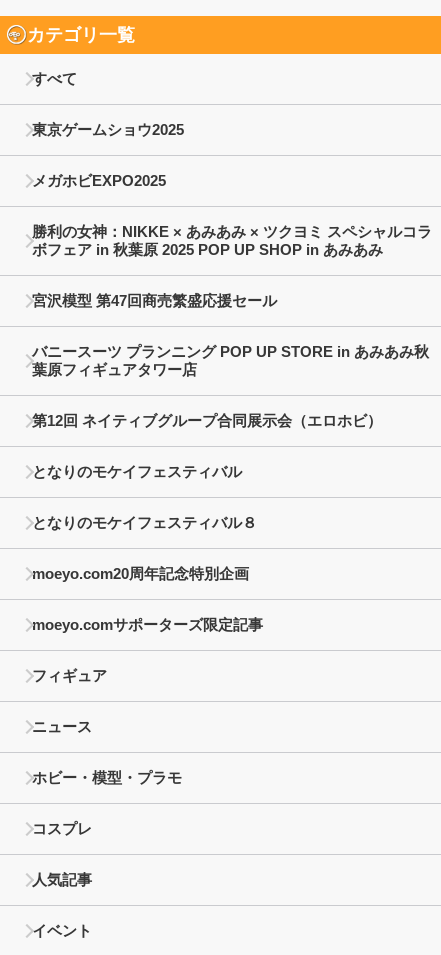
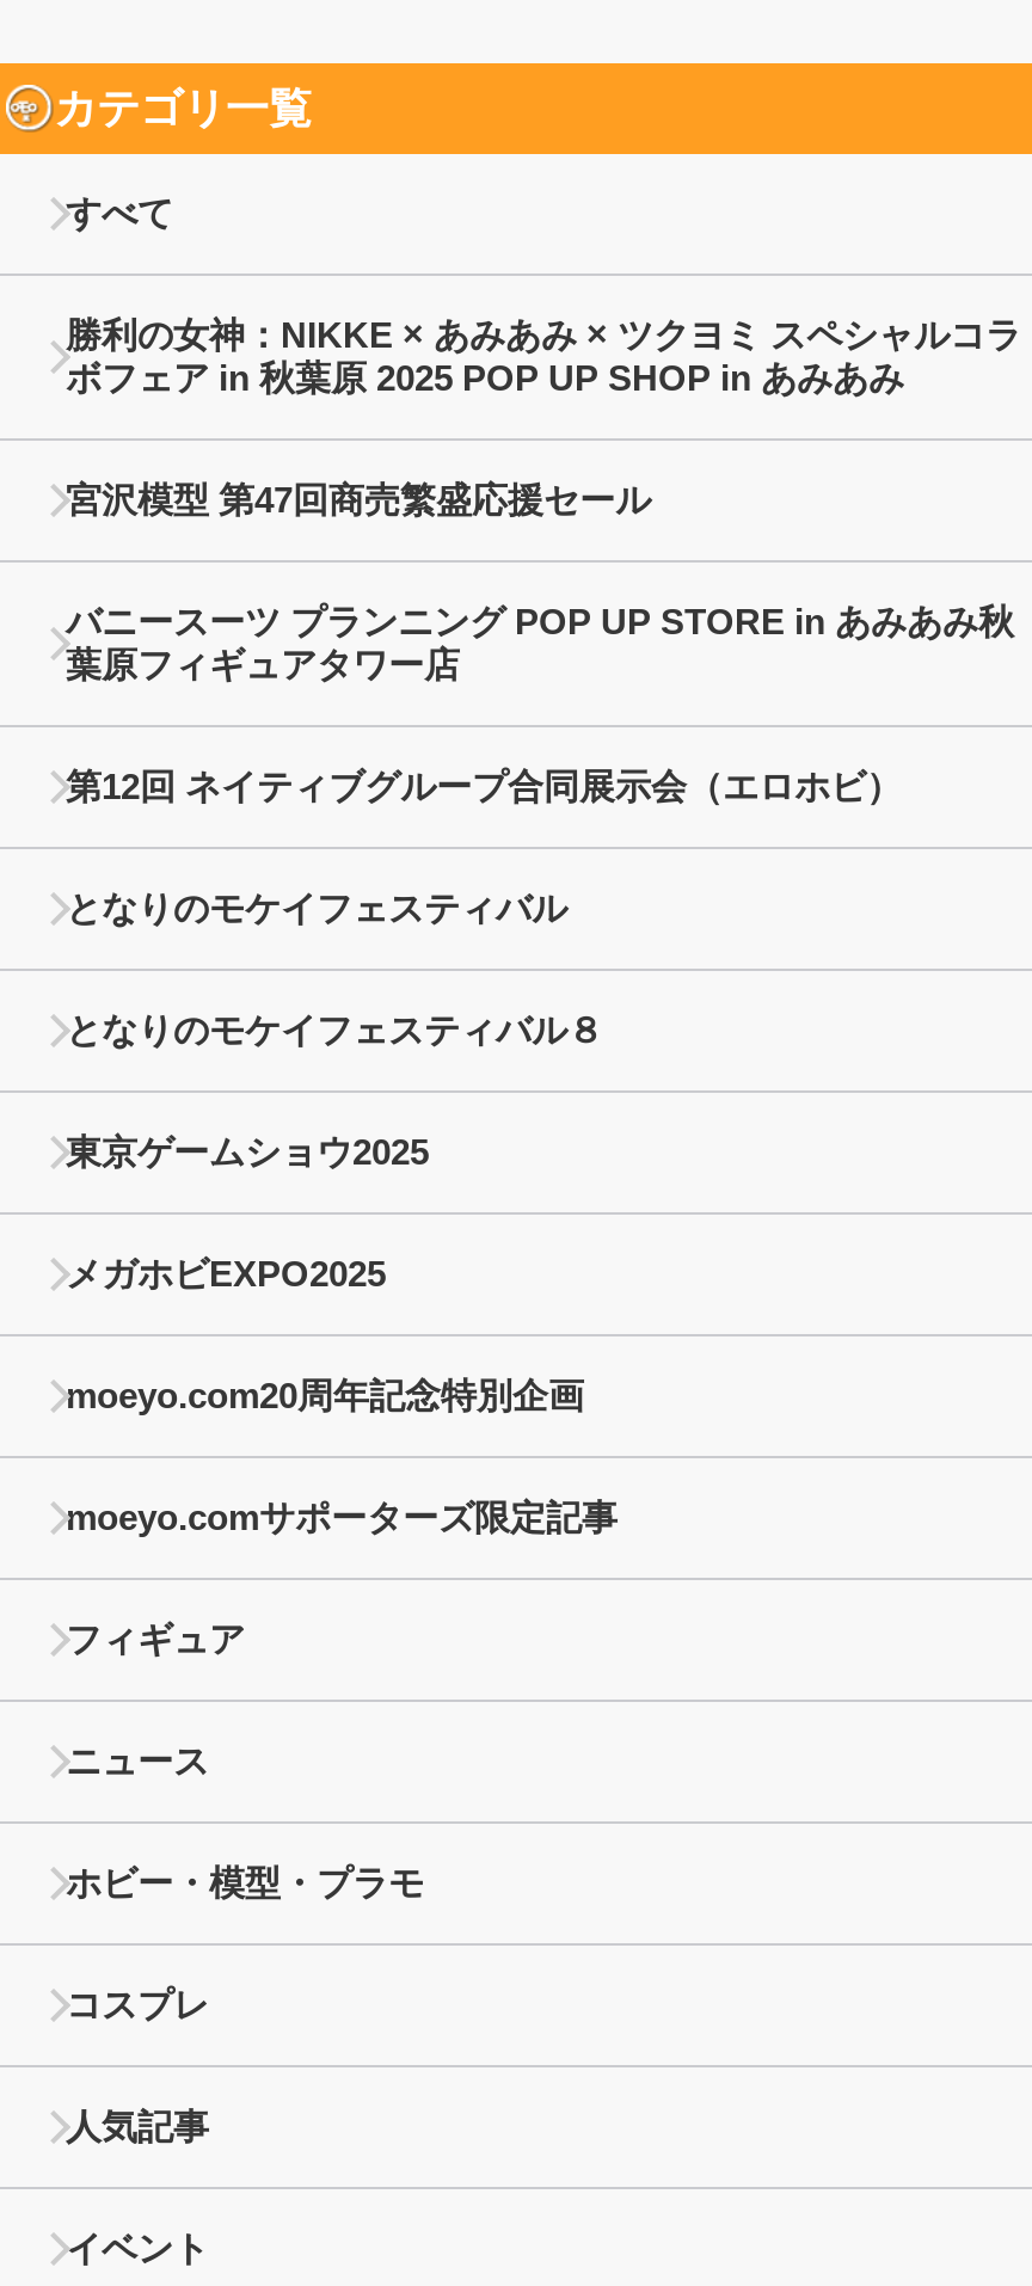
moved [32,121,184,189] -> [66,1131,429,1293]: 東京ゲームショウ2025 | メガホビEXPO2025
moved [32,223,432,531] -> [66,314,1021,1050]: 勝利の女神：NIKKE × あみあみ × ツクヨミ スペシャルコラ | ボフェア in 秋葉原 2025 POP UP SHOP in あみあみ | 宮沢模型 第47回商売繁盛応援セール | バニースーツ プランニング POP UP STORE in あみあみ秋 | 葉原フィギュアタワー店 | 第12回 ネイティブグループ合同展示会（エロホビ） | となりのモケイフェスティバル | となりのモケイフェスティバル８

